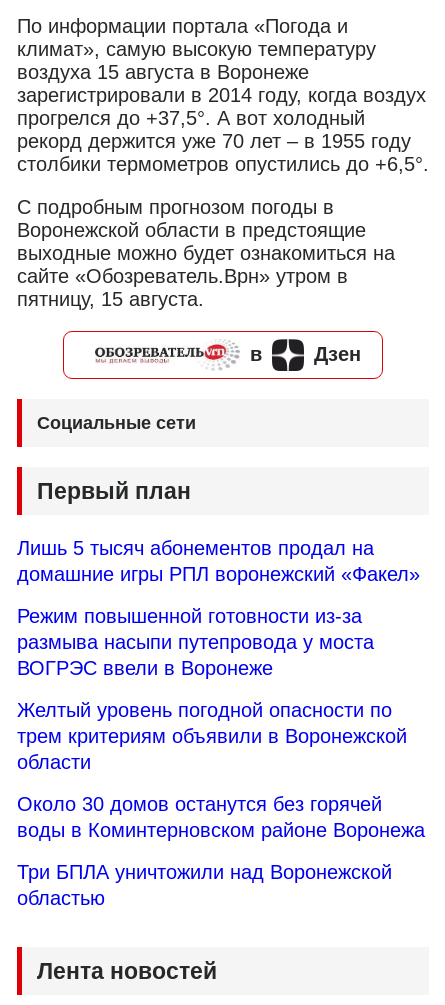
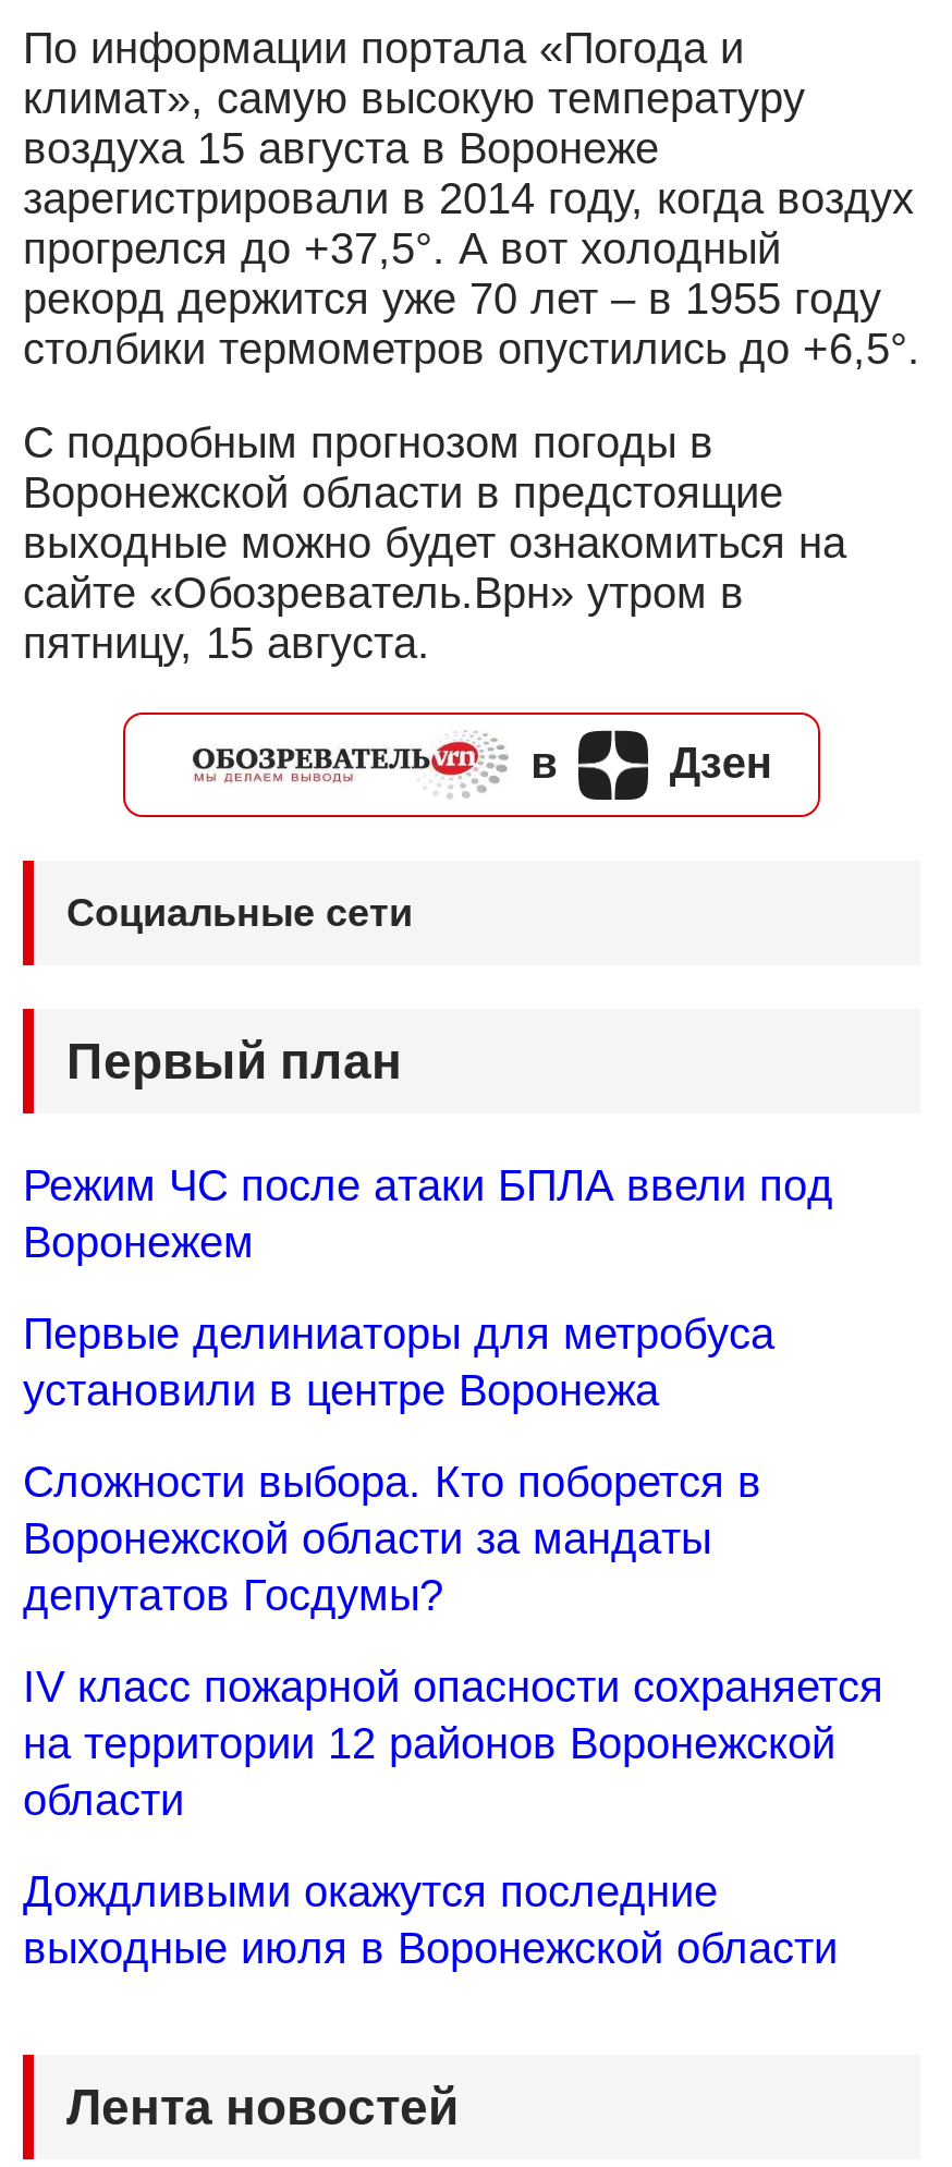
[17,537,420,747] Лишь 5 тысяч абонементов продал на | домашние игры РПЛ воронежский «Факел» | Режим повышенной готовности из-за | размыва насыпи путепровода у моста | ВОГРЭС ввели в Воронеже | Желтый уровень погодной опасности по | трем критериям объявили в Воронежской -> [23,1161,883,1767] Режим ЧС после атаки БПЛА ввели под | Воронежем | Первые делиниаторы для метробуса | установили в центре Воронежа | Сложности выбора. Кто поборется в | Воронежской области за мандаты | депутатов Госдумы? | IV класс пожарной опасности сохраняется | на территории 12 районов Воронежской
moved [17,751,91,773] -> [23,1775,184,1823]: области
[17,793,425,909] Около 30 домов останутся без горячей | воды в Коминтерновском районе Воронежа | Три БПЛА уничтожили над Воронежской | областью -> [23,1867,838,1972] Дождливыми окажутся последние | выходные июля в Воронежской области

